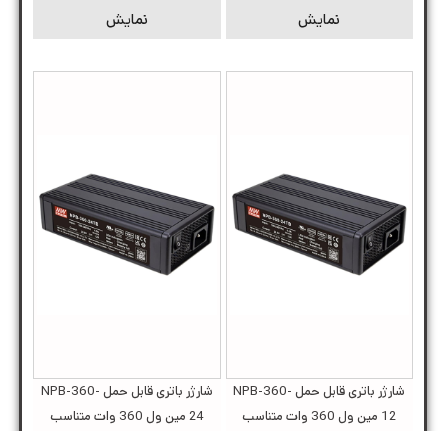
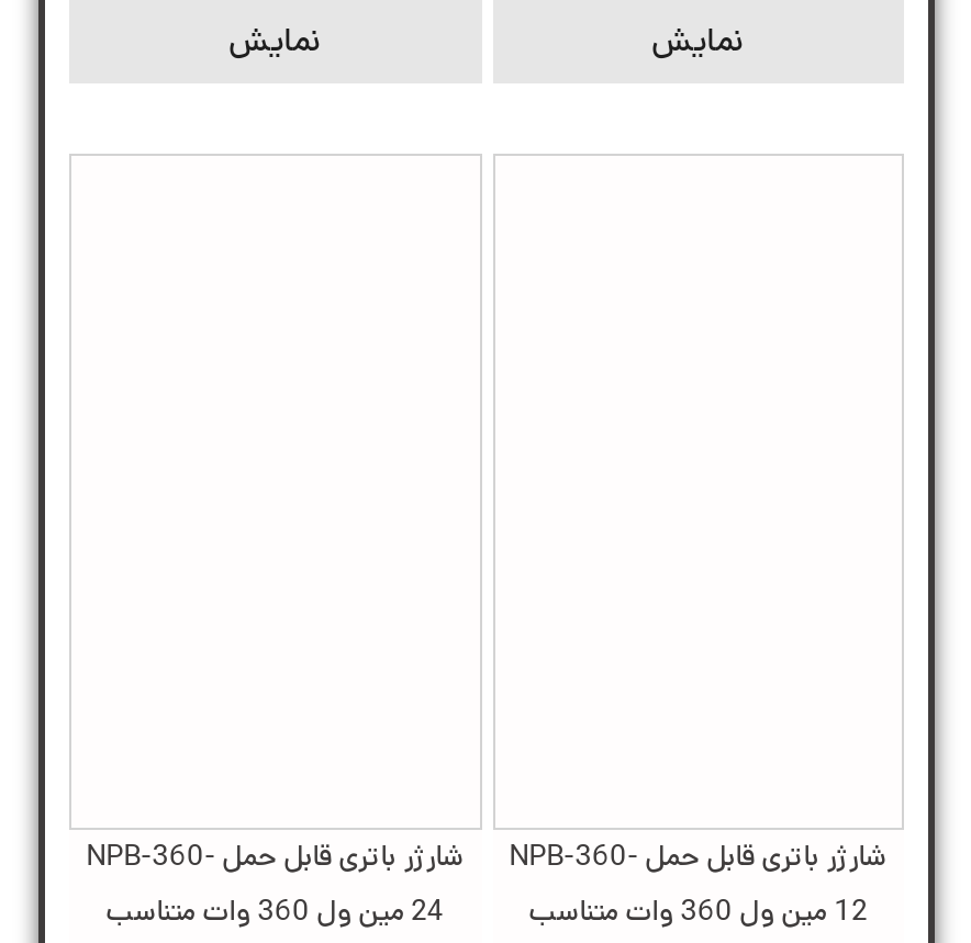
[38,173,215,276] [image] -> none
[231,173,407,276] [image] -> none

